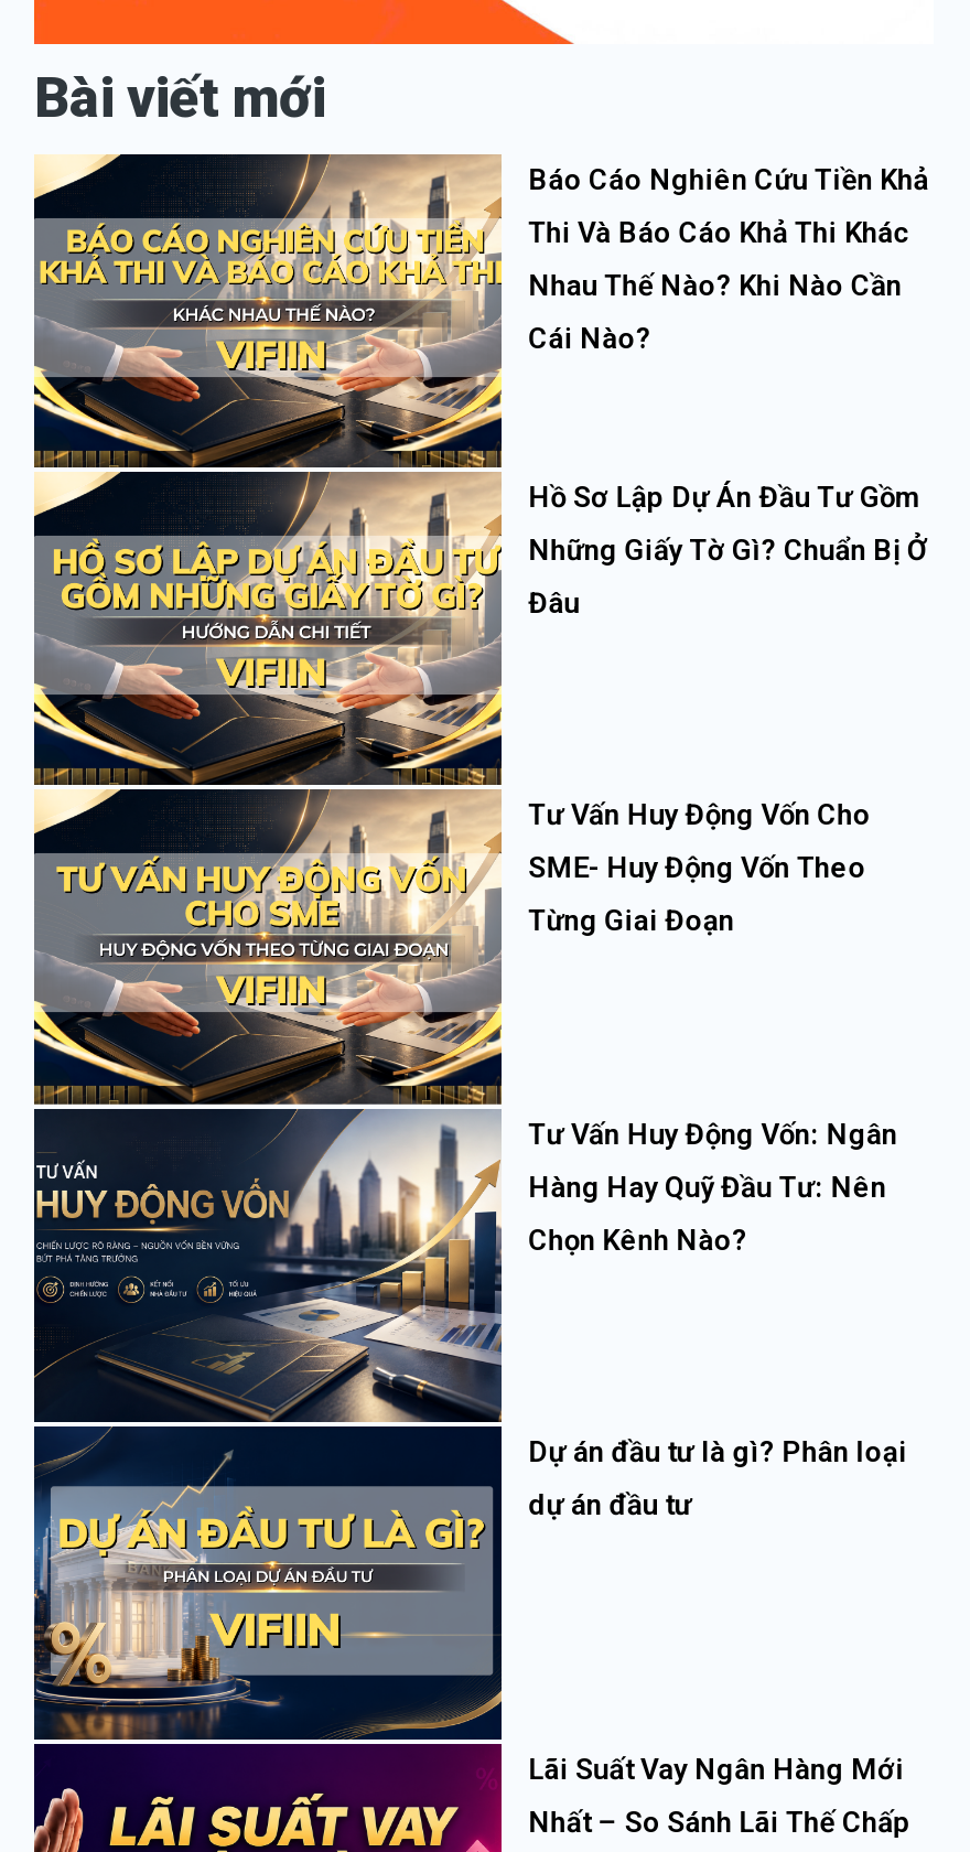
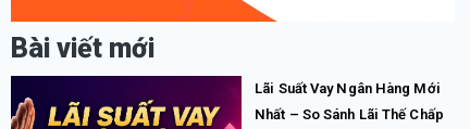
[32,152,929,1742] [image] | Báo Cáo Nghiên Cứu Tiền Khả | Thi Và Báo Cáo Khả Thi Khác | Nhau Thế Nào? Khi Nào Cần | Cái Nào? -> none
[528,481,927,620] Hồ Sơ Lập Dự Án Đầu Tư Gồm | Những Giấy Tờ Gì? Chuẩn Bị Ở | Đâu -> none
[528,799,871,937] Tư Vấn Huy Động Vốn Cho | SME- Huy Động Vốn Theo | Từng Giai Đoạn -> none
[528,1116,898,1255] Tư Vấn Huy Động Vốn: Ngân | Hàng Hay Quỹ Đầu Tư: Nên | Chọn Kênh Nào? -> none
[528,1434,907,1520] Dự án đầu tư là gì? Phân loại | dự án đầu tư -> none

